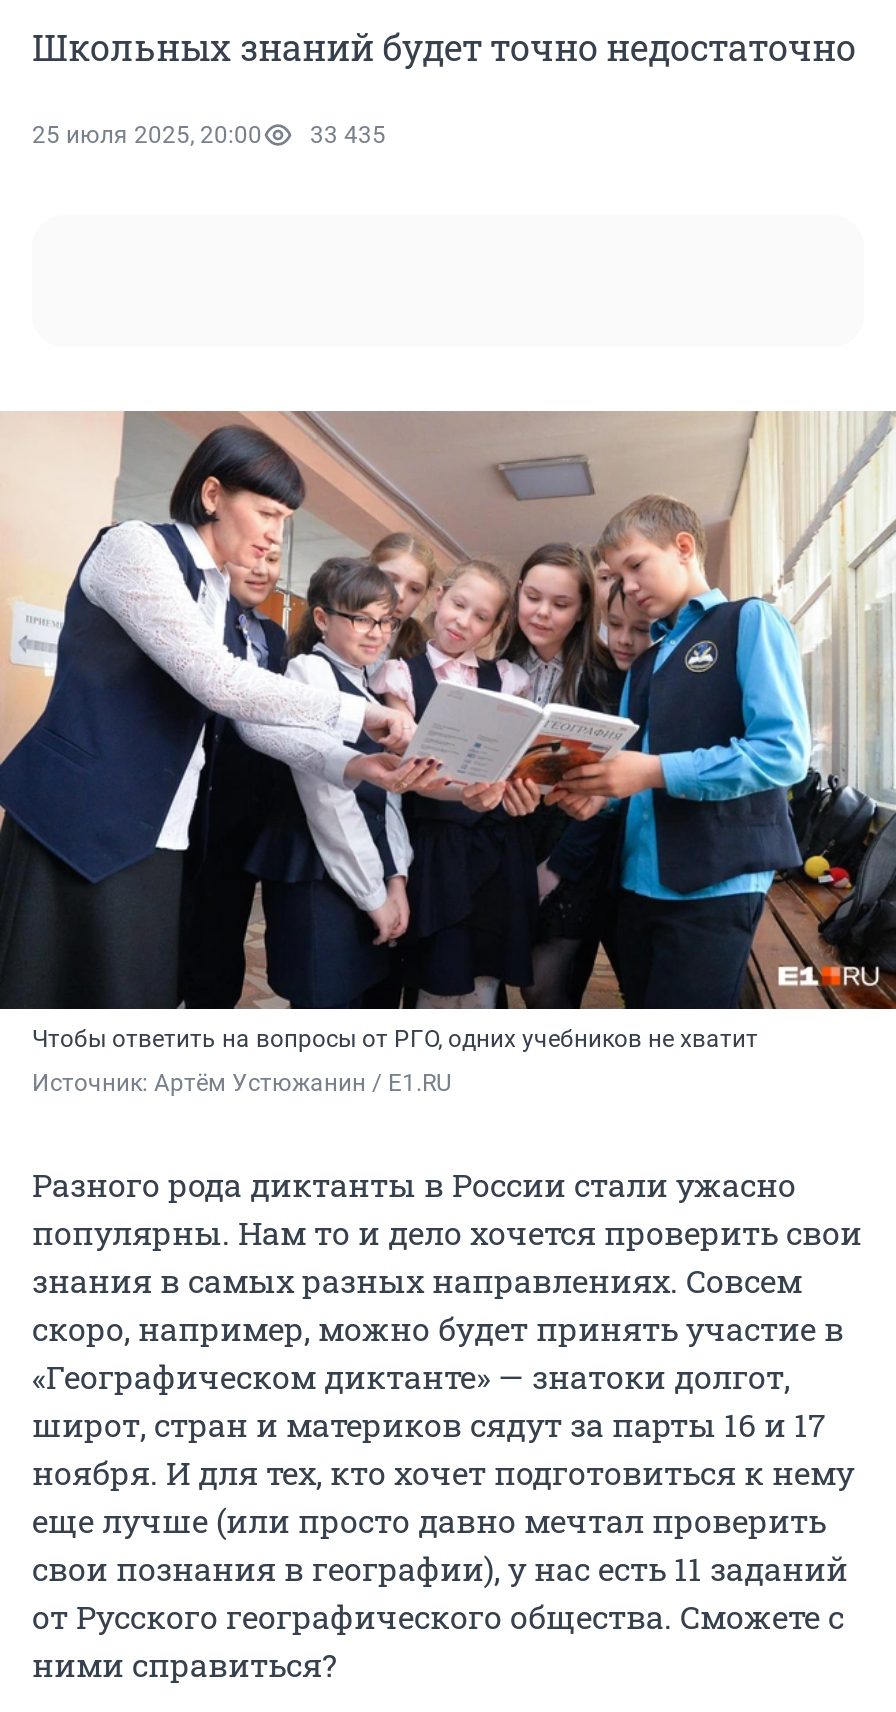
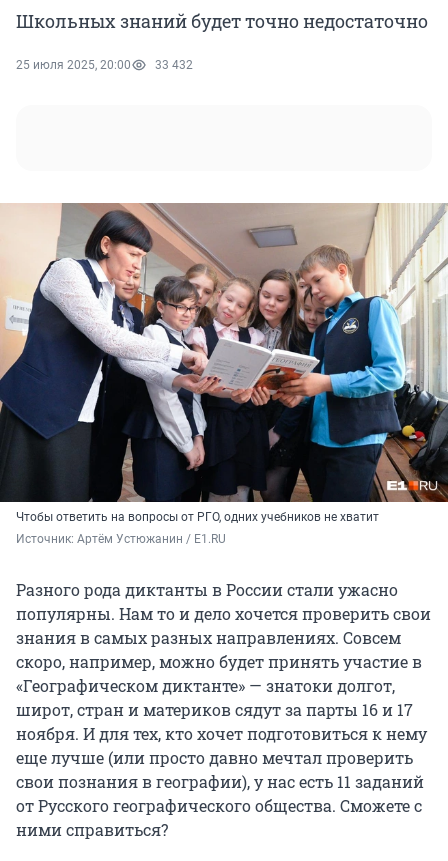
[32,121,386,149] 25 июля 2025, 20:00 33 435 -> [16,58,193,72] 25 июля 2025, 20:00 33 432

